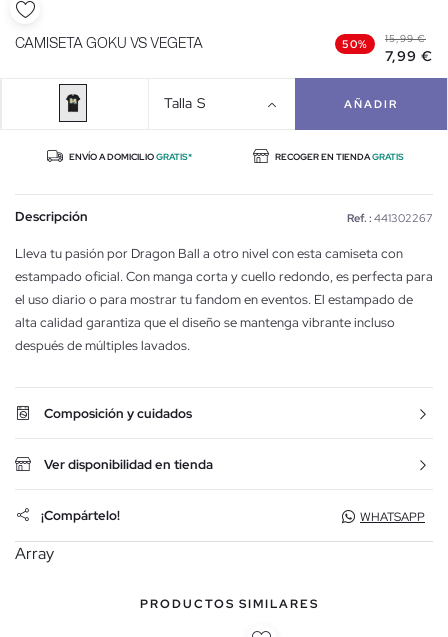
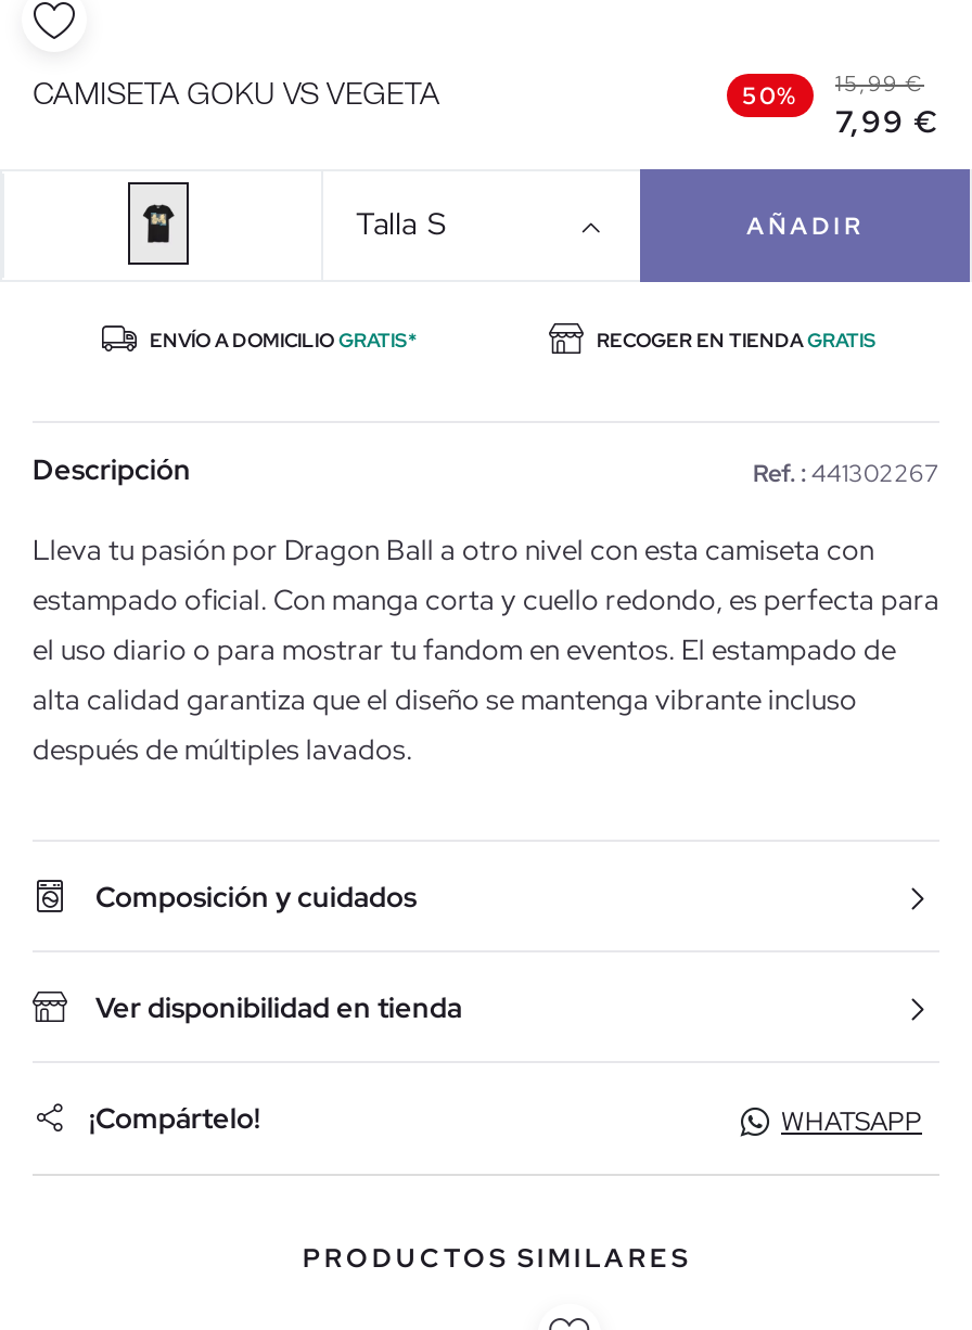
[15,543,54,564] Array -> none

